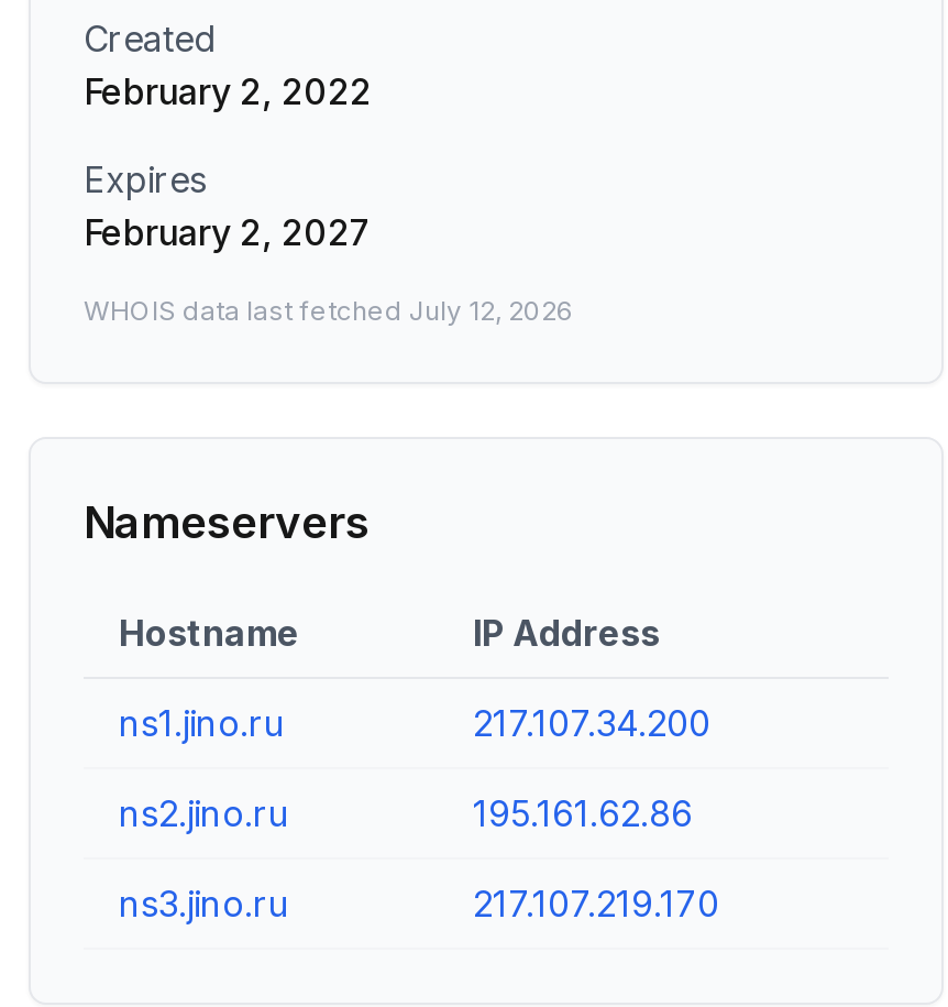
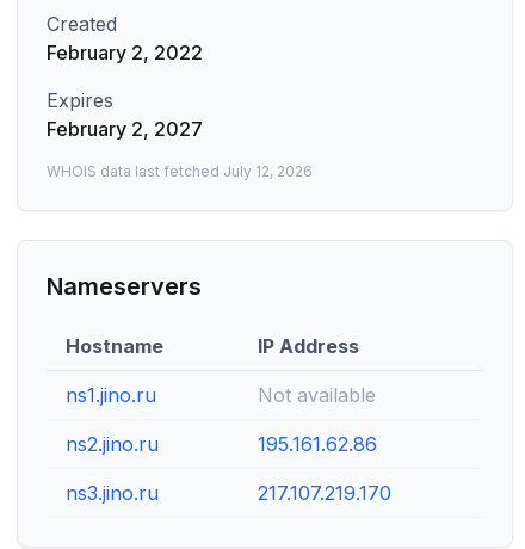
[473,701,710,745] 217.107.34.200 -> [258,383,376,407] Not available

